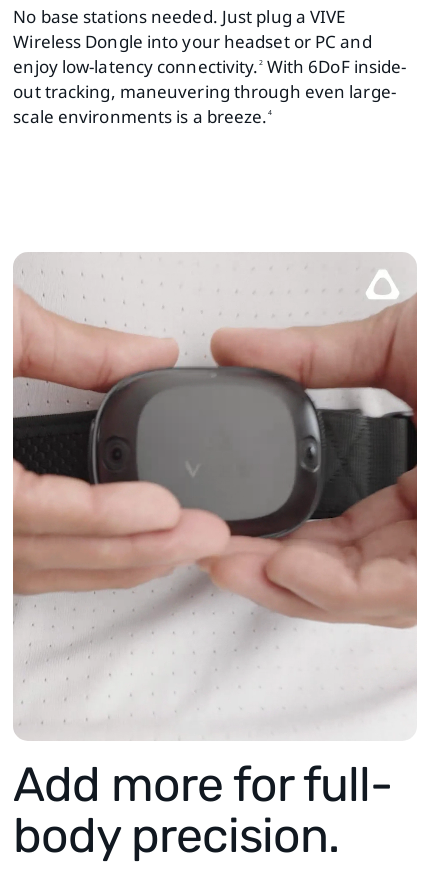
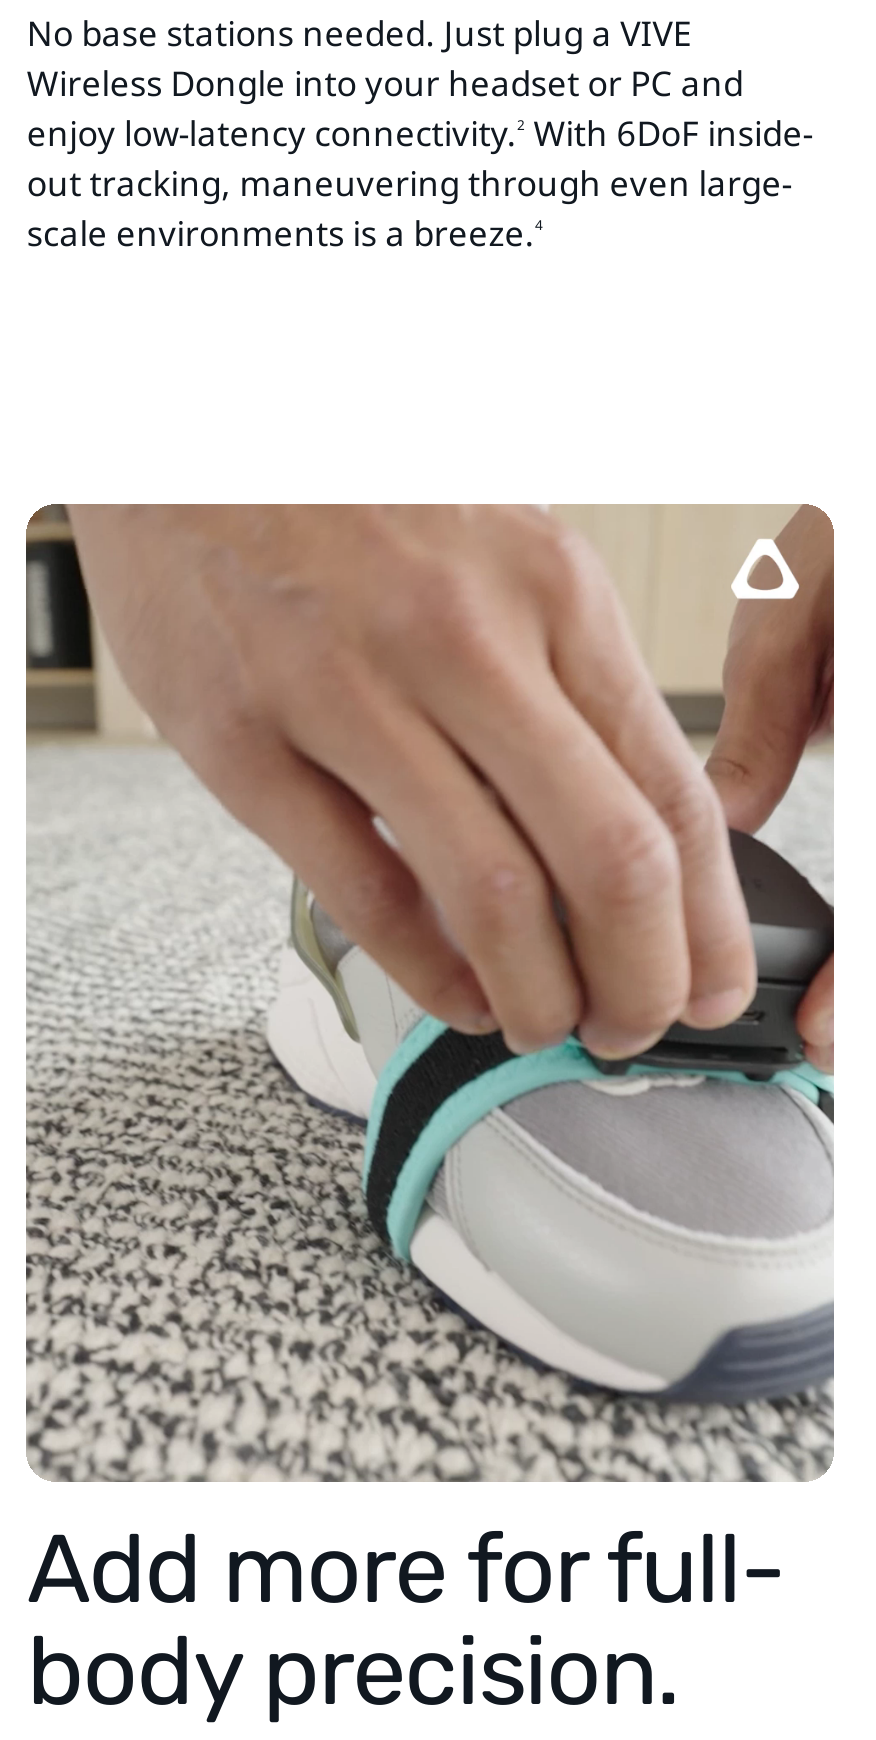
[12,253,418,741] [image] -> [24,504,836,1484] [image]

